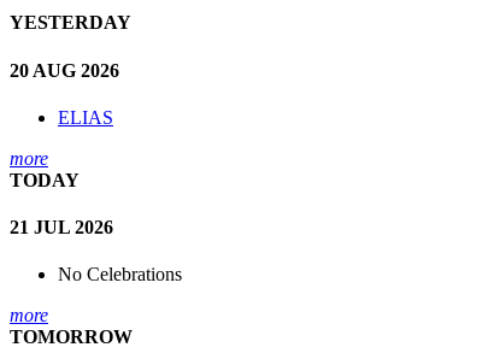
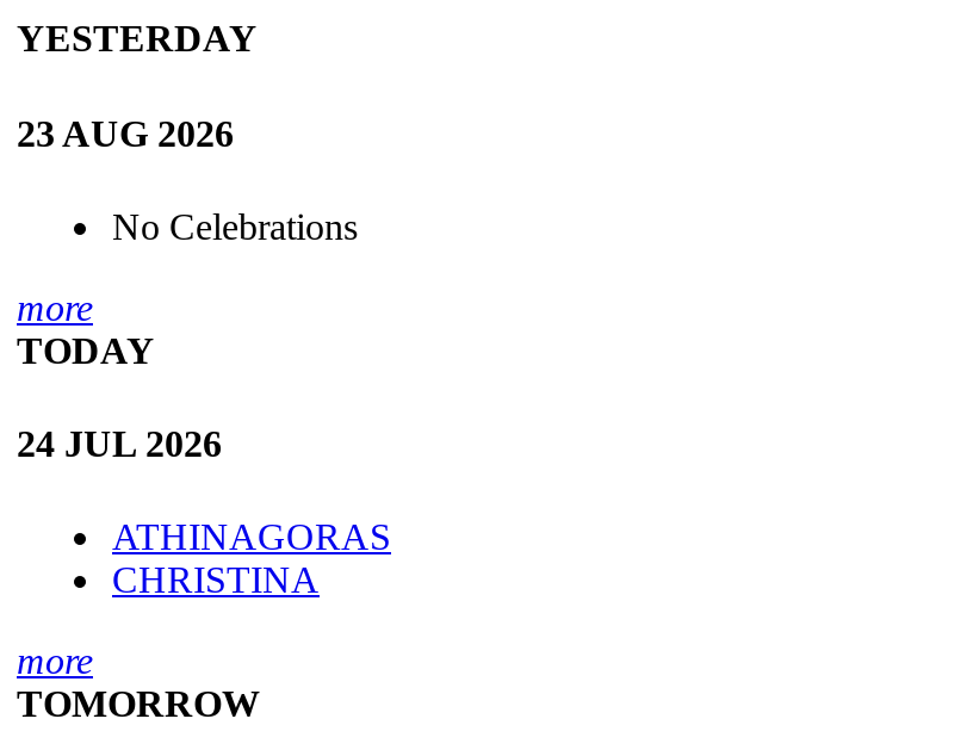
[10,60,119,80] 20 AUG 2026 -> [17,112,234,153] 23 AUG 2026
[58,107,113,127] ELIAS -> none
none -> [112,517,391,601] ATHINAGORAS | CHRISTINA
[10,217,113,237] 21 JUL 2026 -> [17,423,222,464] 24 JUL 2026
moved [58,264,182,285] -> [112,206,358,246]: No Celebrations

